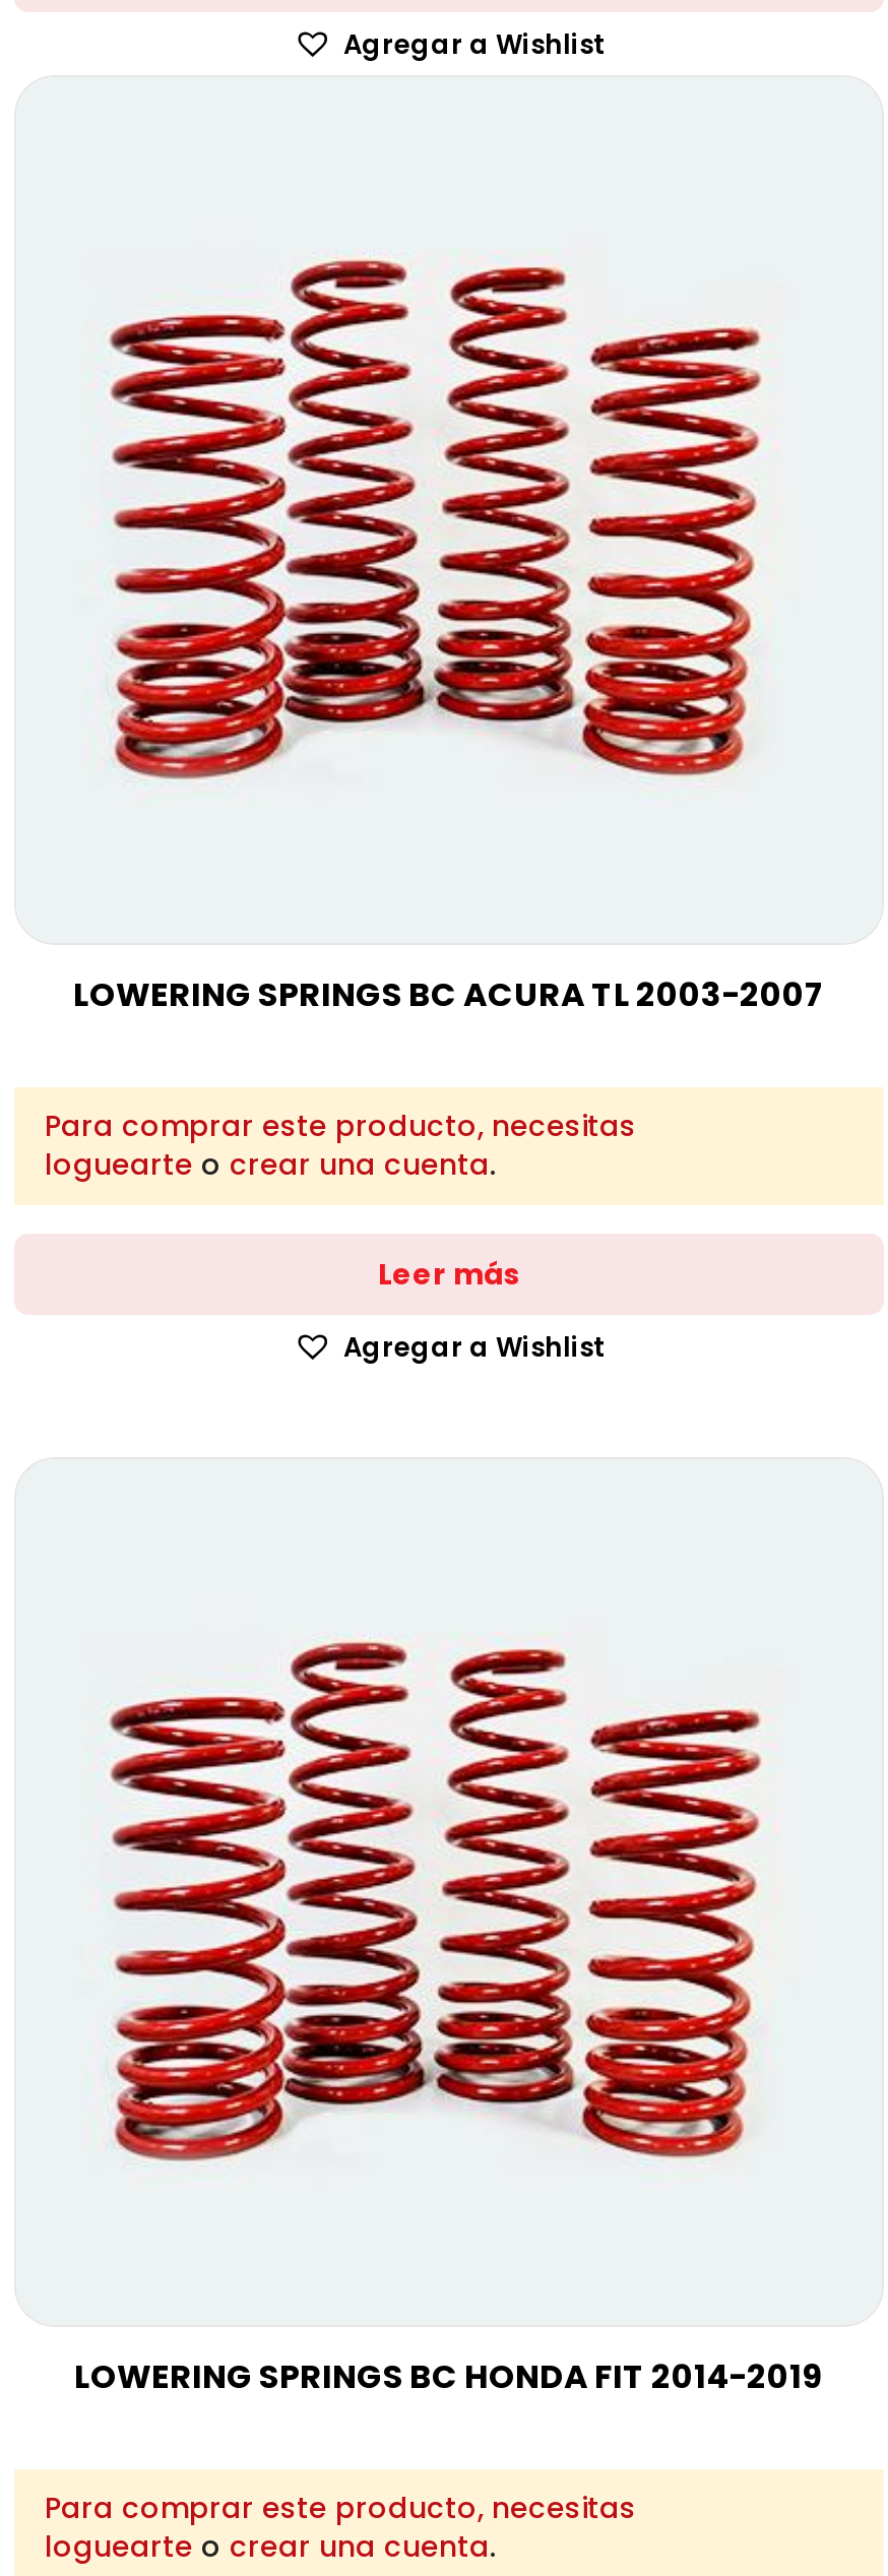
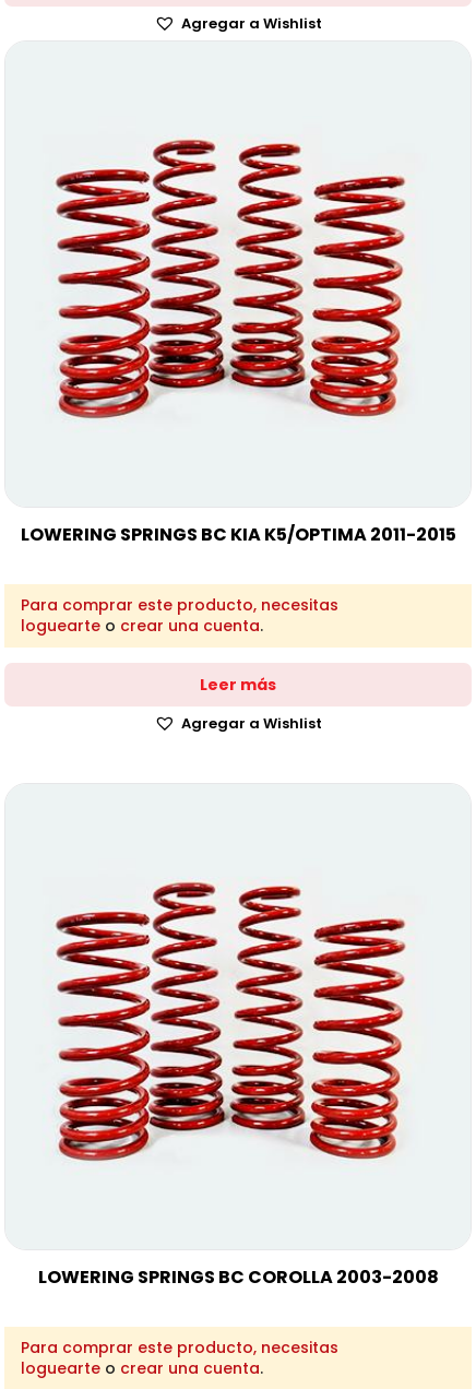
[73,971,825,1018] LOWERING SPRINGS BC ACURA TL 2003-2007 -> [20,522,456,547] LOWERING SPRINGS BC KIA K5/OPTIMA 2011-2015
[74,2354,824,2401] LOWERING SPRINGS BC HONDA FIT 2014-2019 -> [38,1265,438,1290] LOWERING SPRINGS BC COROLLA 2003-2008

